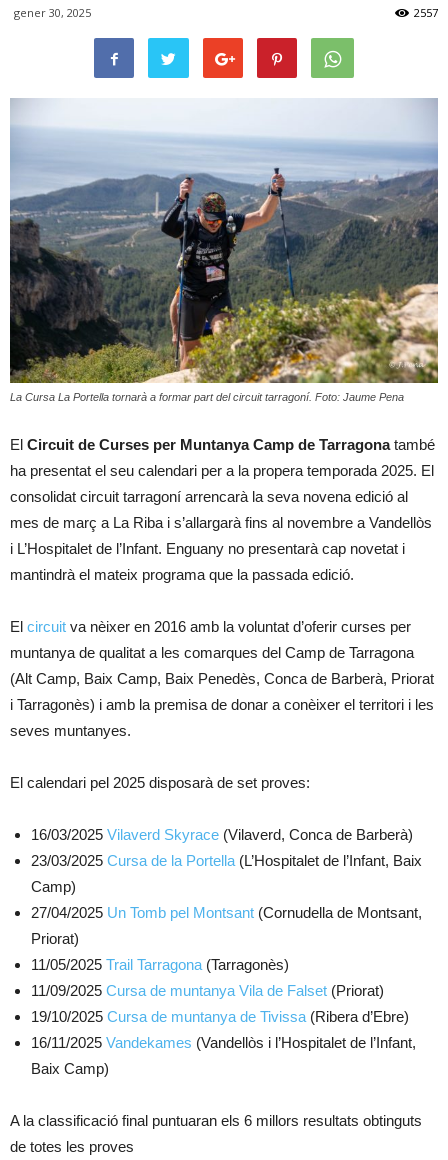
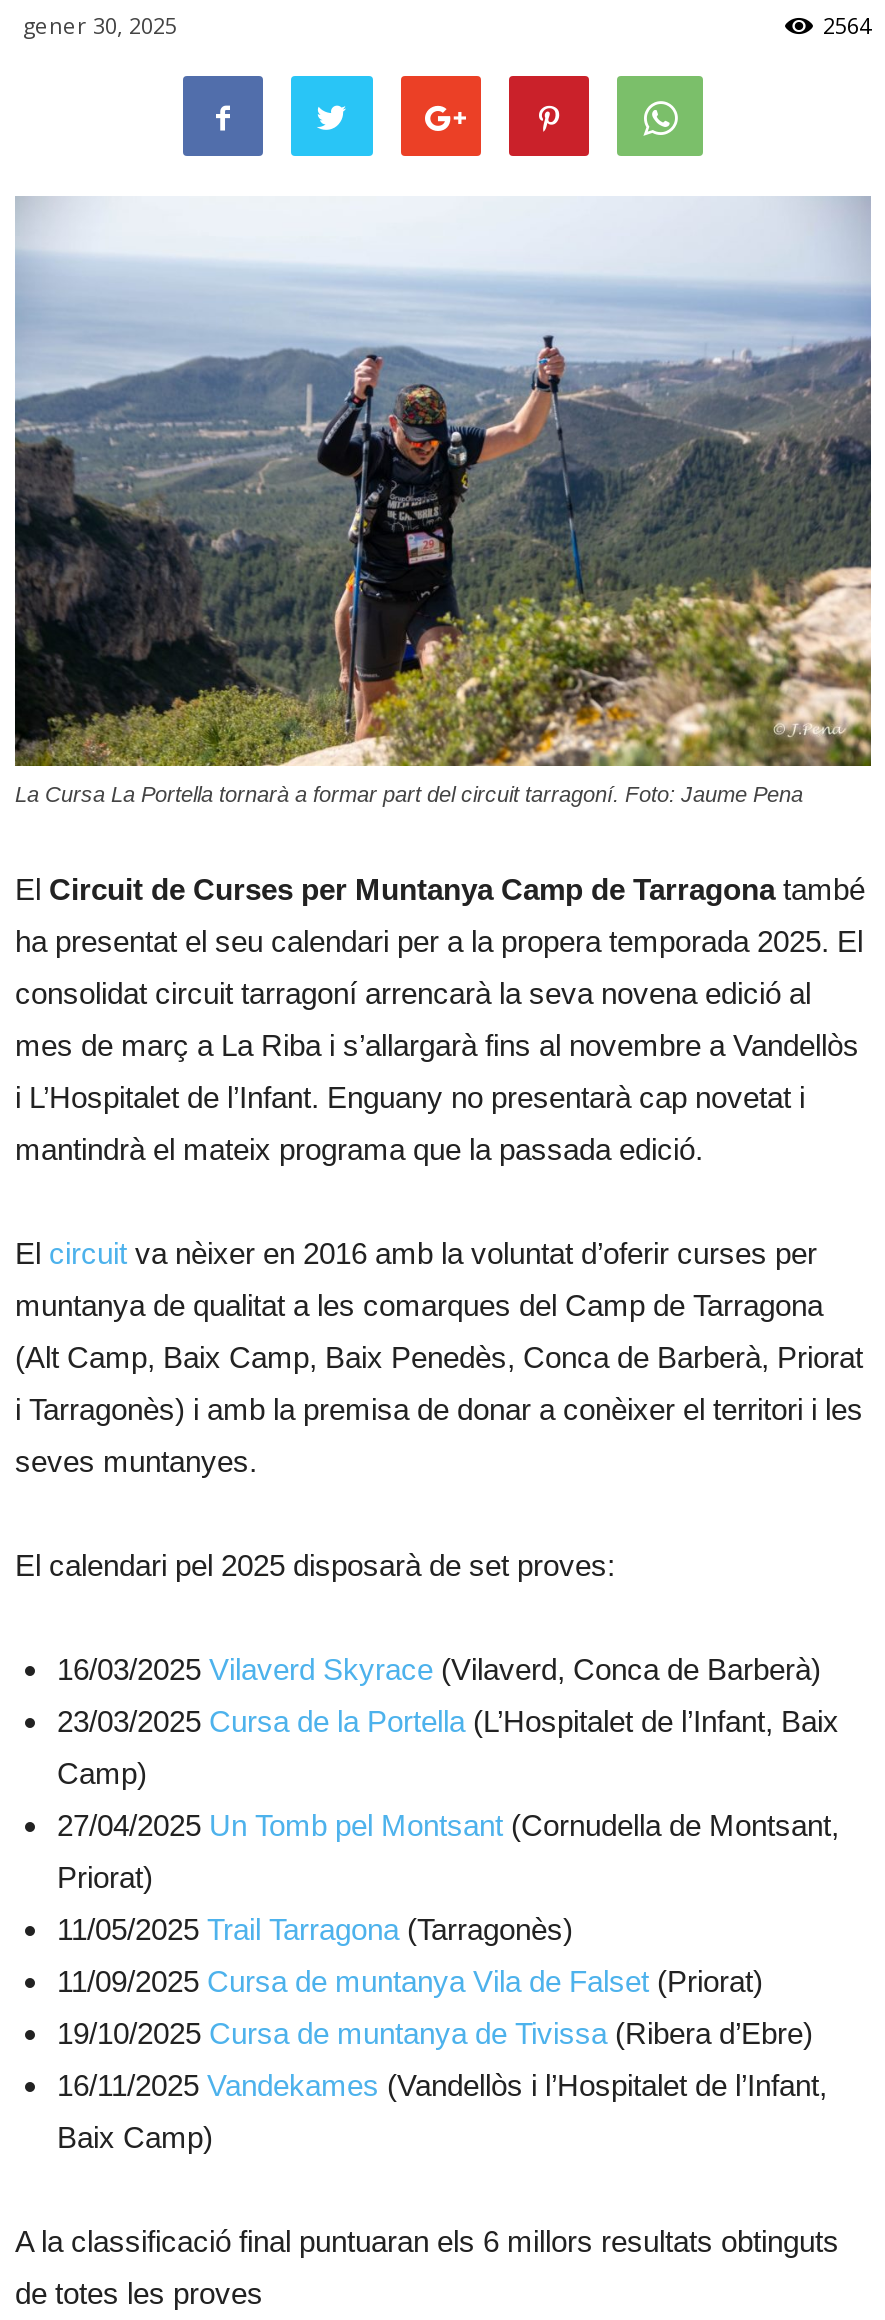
[414,5,438,20] 2557 -> [823,10,871,40] 2564

